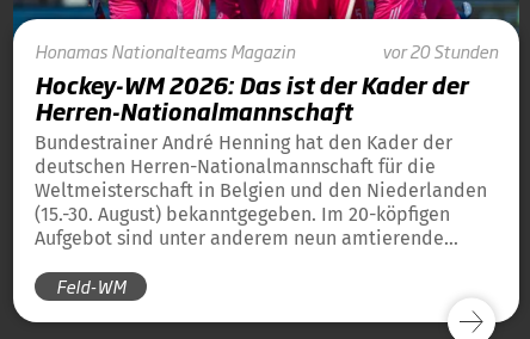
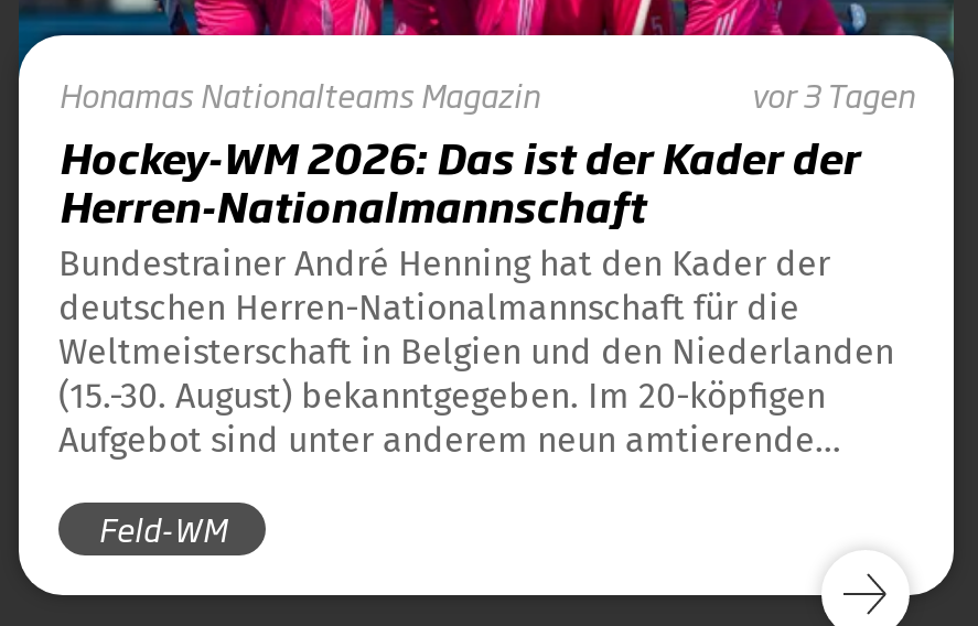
[382,38,498,63] vor 20 Stunden -> [751,71,914,117] vor 3 Tagen

